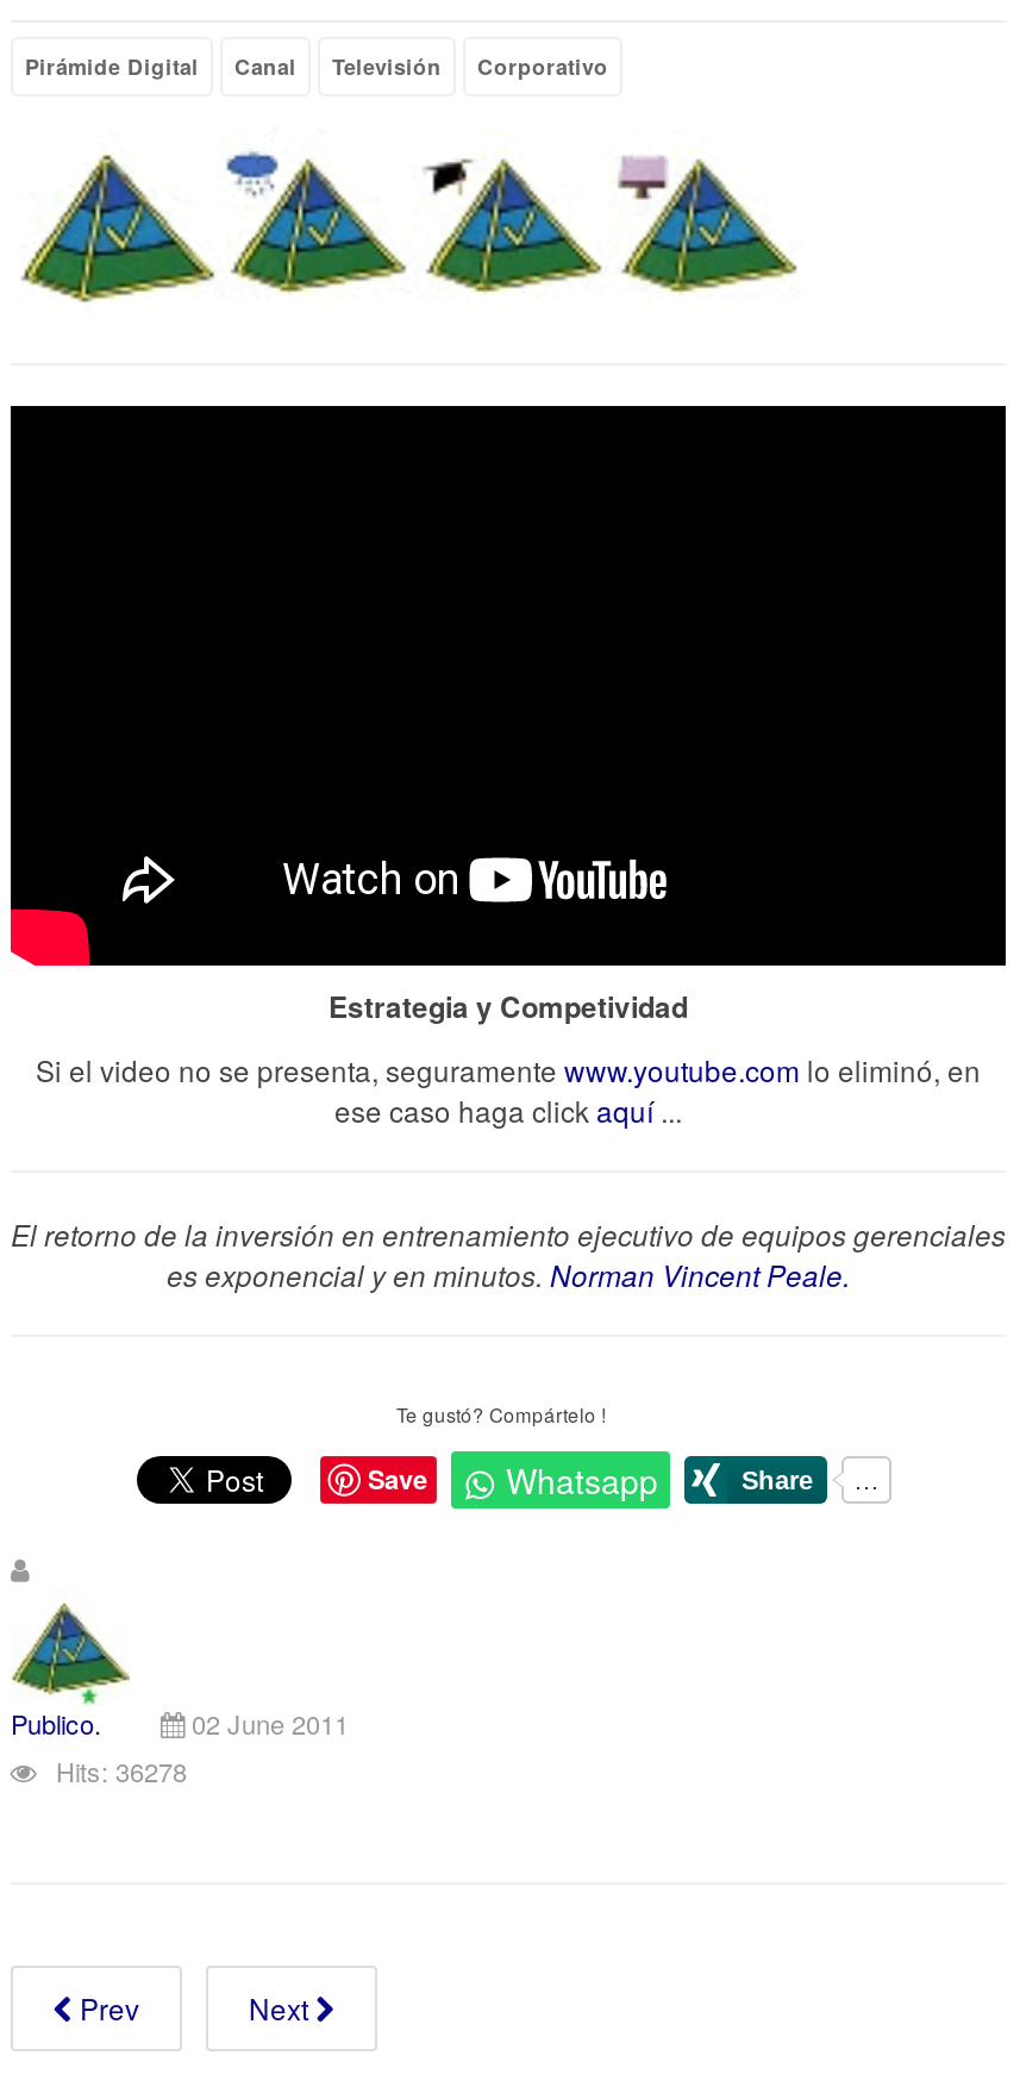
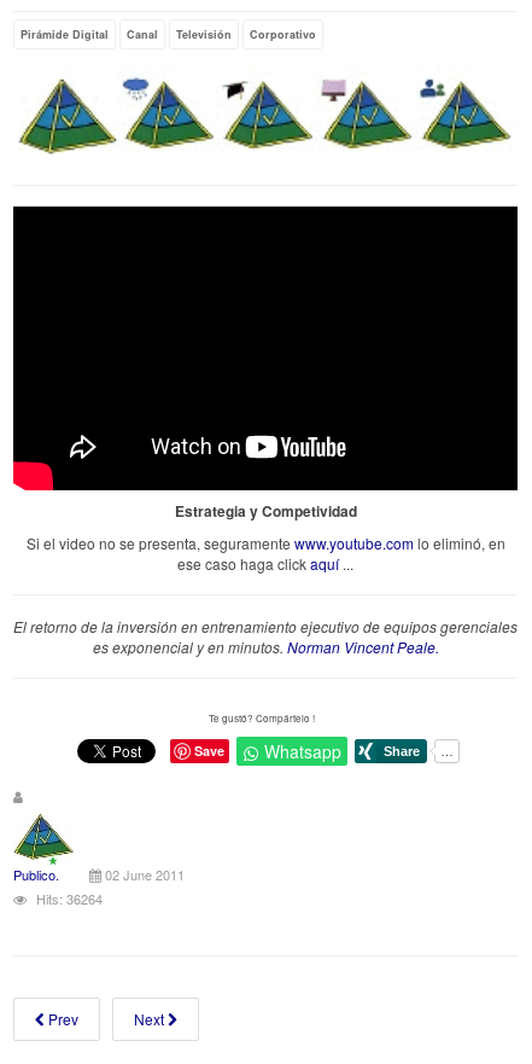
none -> [419,79,511,150] [image]
[56,1751,187,1789] Hits: 36278 -> [36,889,103,908] Hits: 36264

